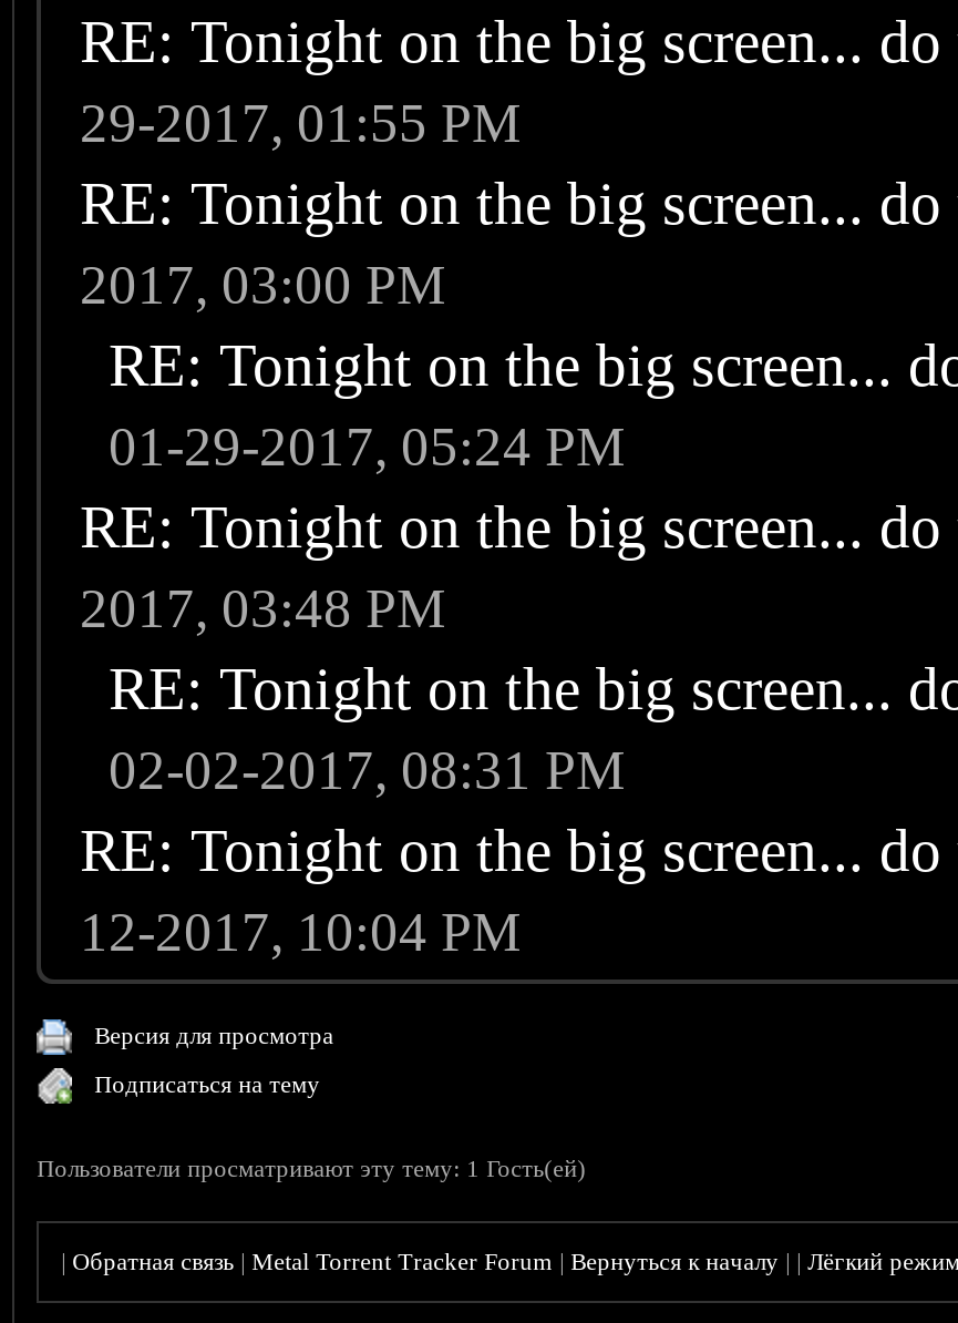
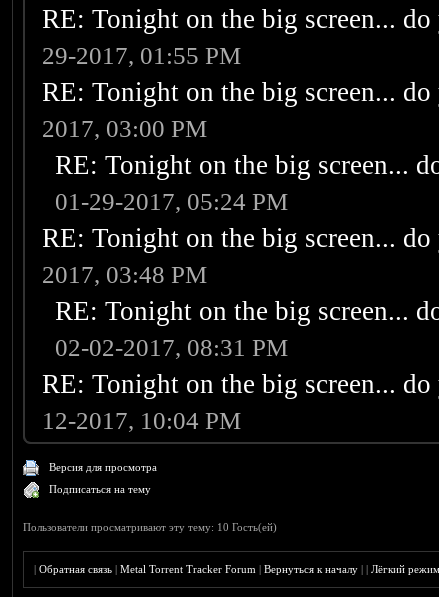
[37,1155,586,1181] Пользователи просматривают эту тему: 1 Гость(ей) -> [23,521,277,533] Пользователи просматривают эту тему: 10 Гость(ей)

